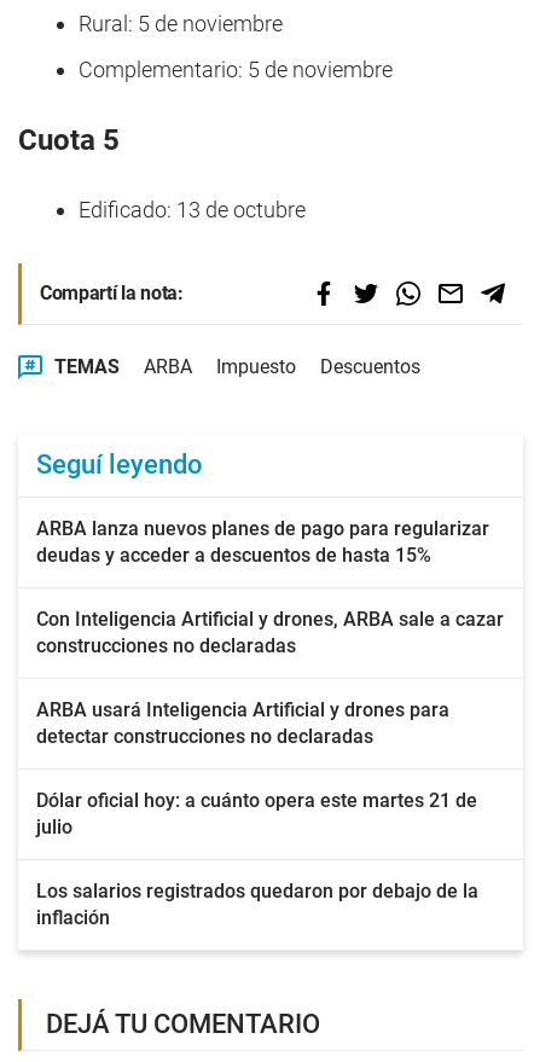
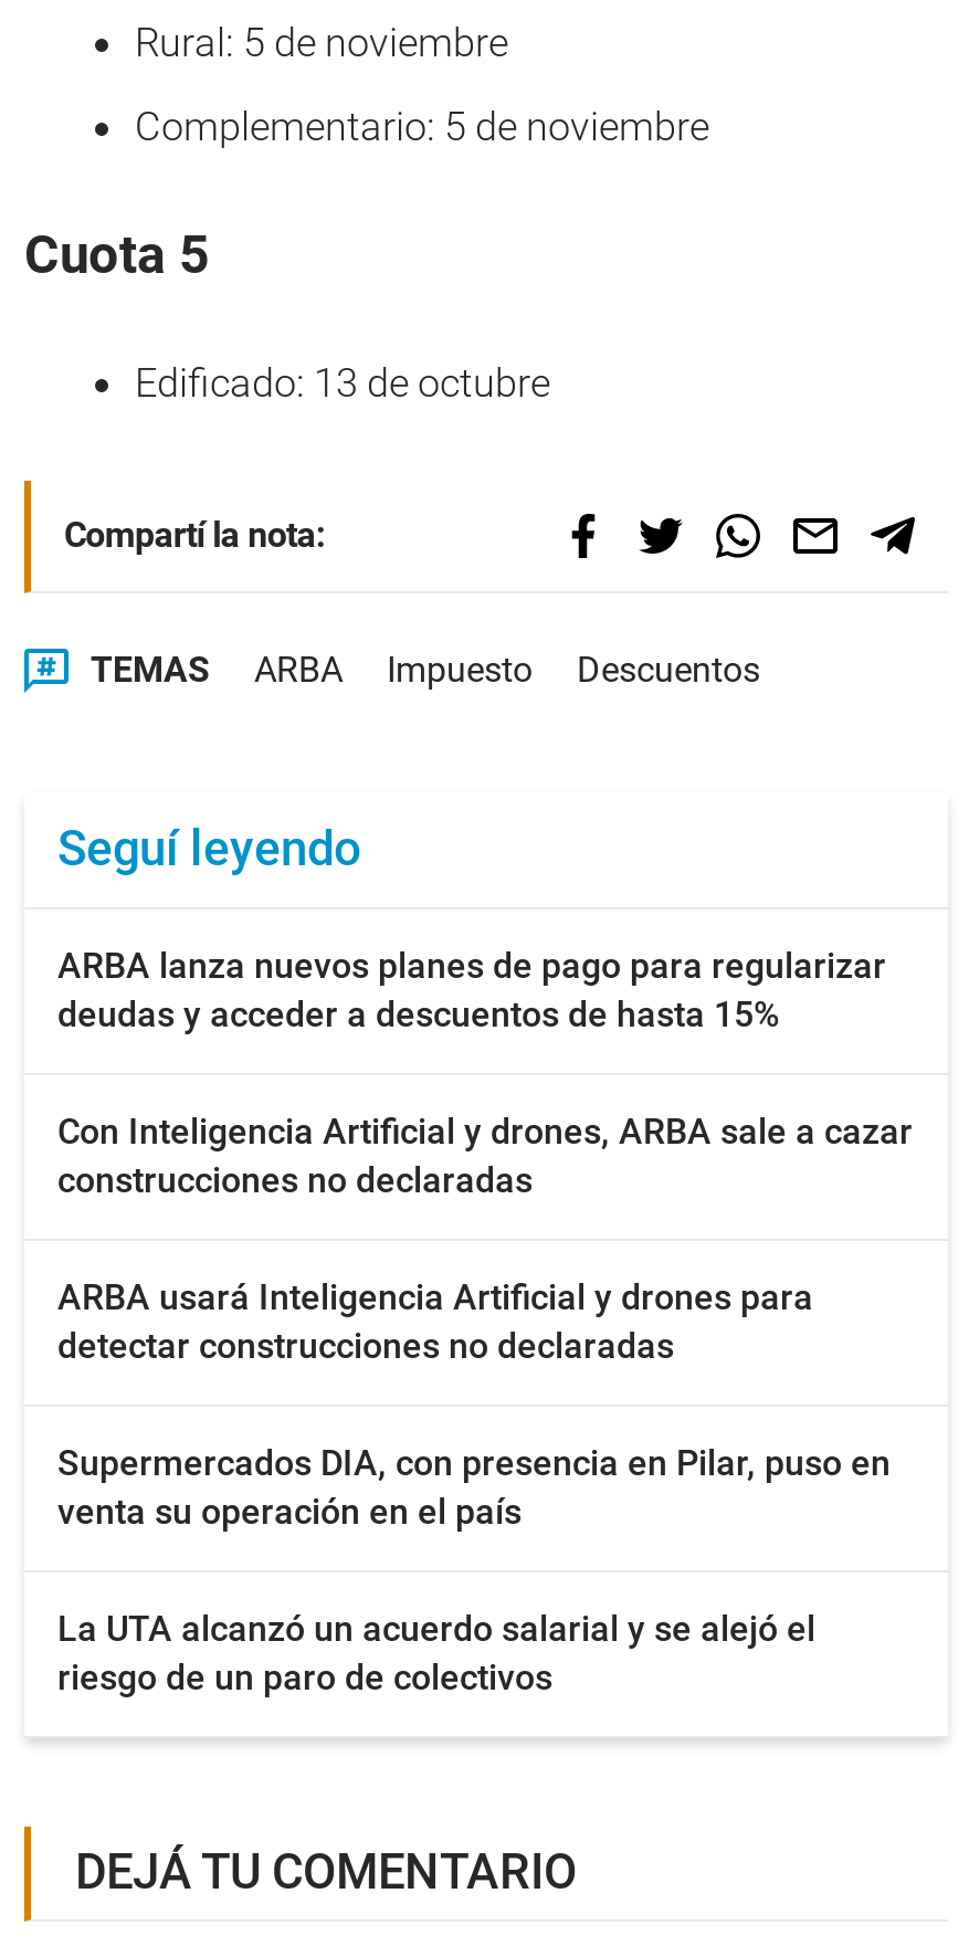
[36,789,477,838] Dólar oficial hoy: a cuánto opera este martes 21 de | julio -> [57,1442,891,1533] Supermercados DIA, con presencia en Pilar, puso en | venta su operación en el país
[36,880,478,929] Los salarios registrados quedaron por debajo de la | inflación -> [57,1608,815,1698] La UTA alcanzó un acuerdo salarial y se alejó el | riesgo de un paro de colectivos

